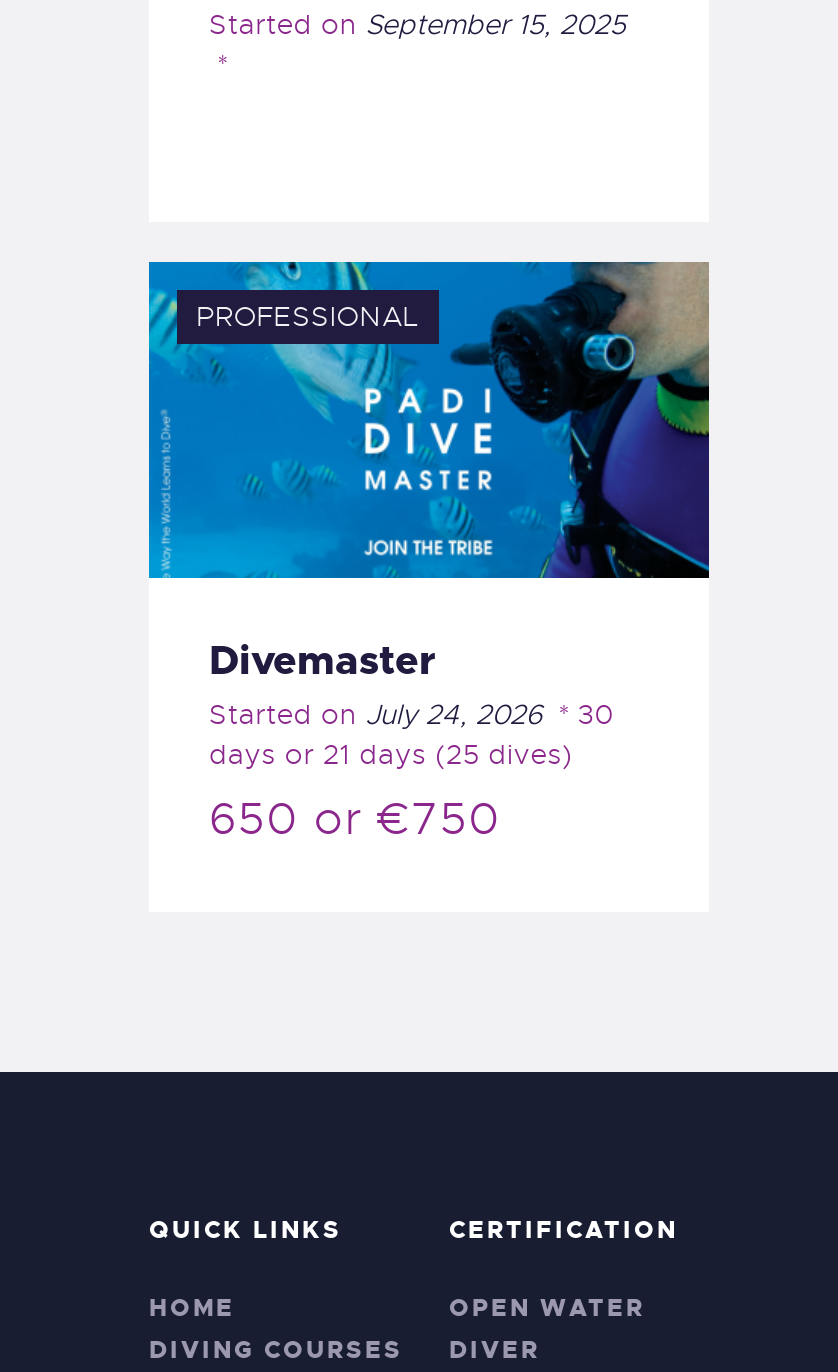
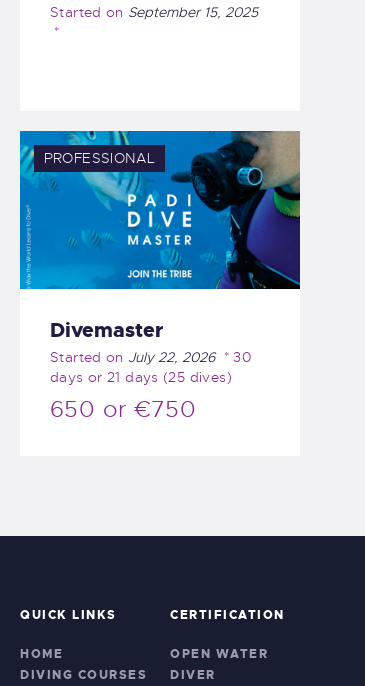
[209,697,541,731] Started on July 24, 2026 -> [50,349,215,366] Started on July 22, 2026

